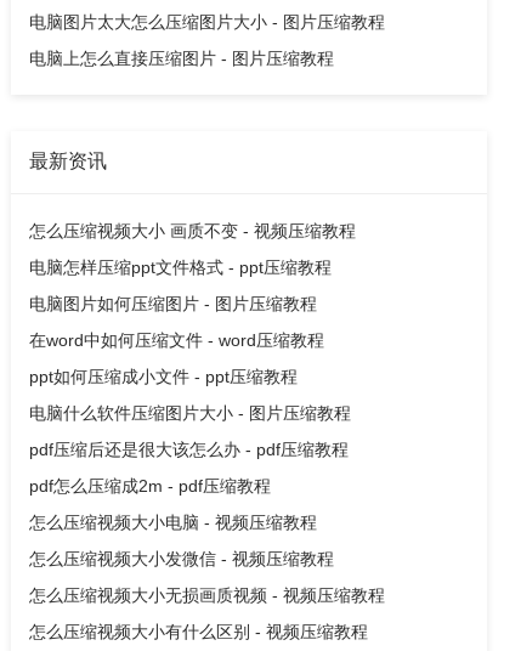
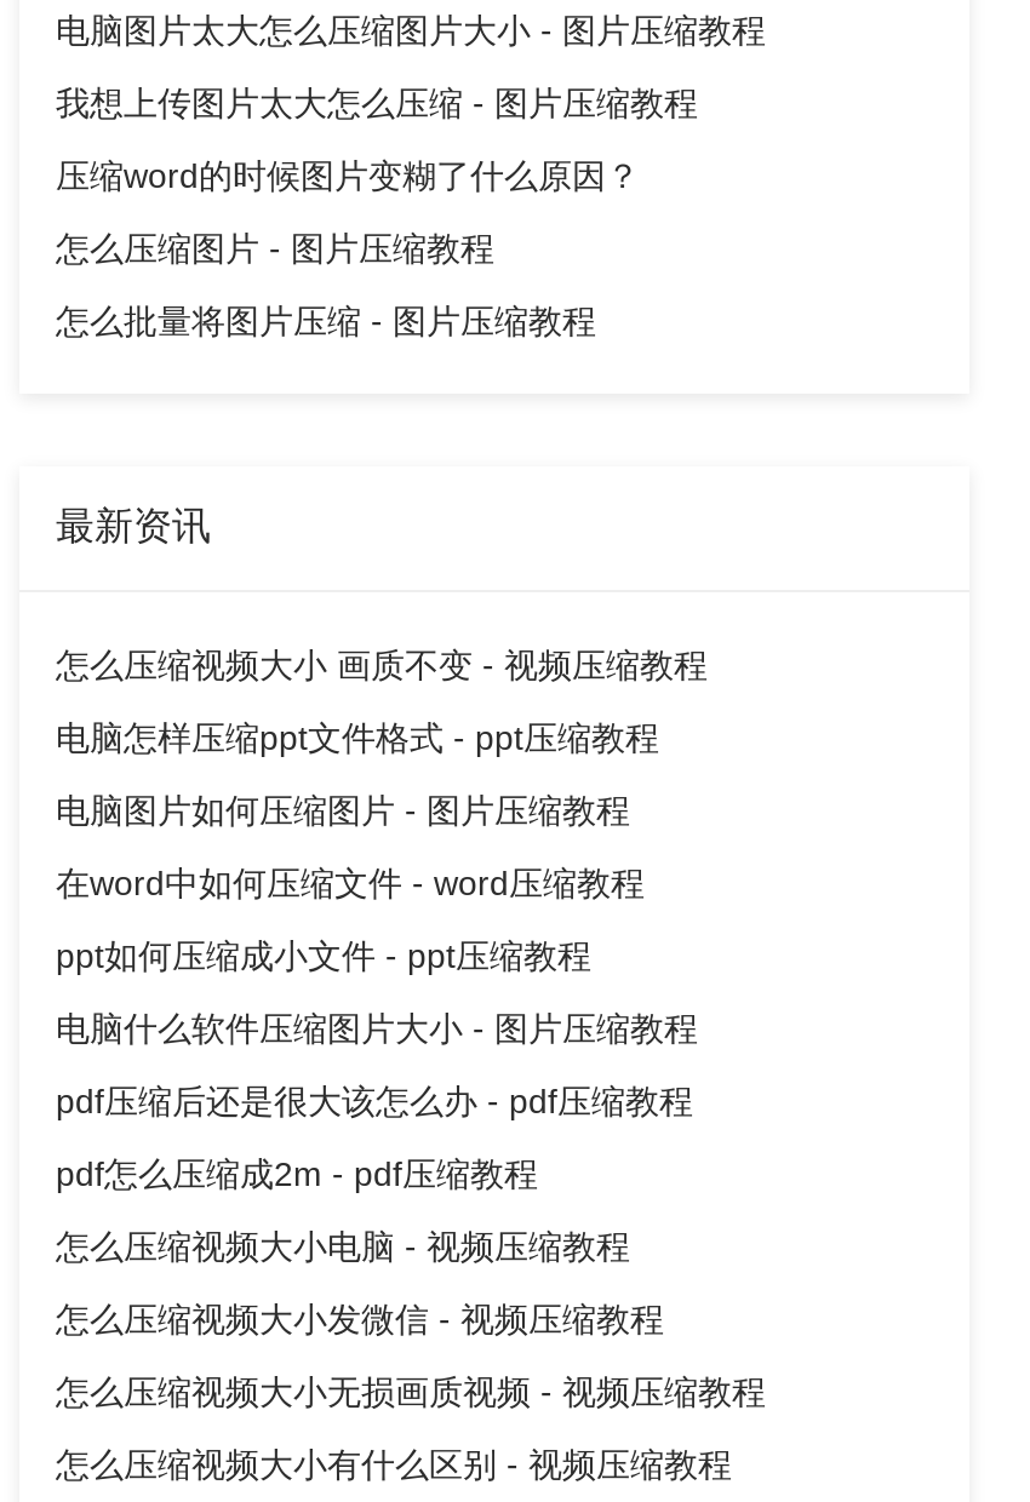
[29,49,334,68] 电脑上怎么直接压缩图片 - 图片压缩教程 -> [56,84,698,341] 我想上传图片太大怎么压缩 - 图片压缩教程 | 压缩word的时候图片变糊了什么原因？ | 怎么压缩图片 - 图片压缩教程 | 怎么批量将图片压缩 - 图片压缩教程

